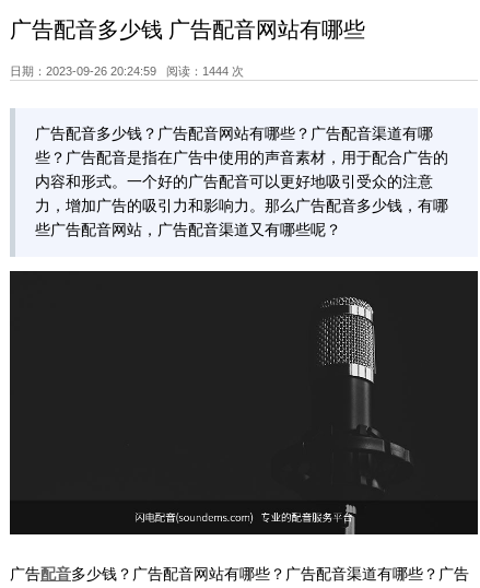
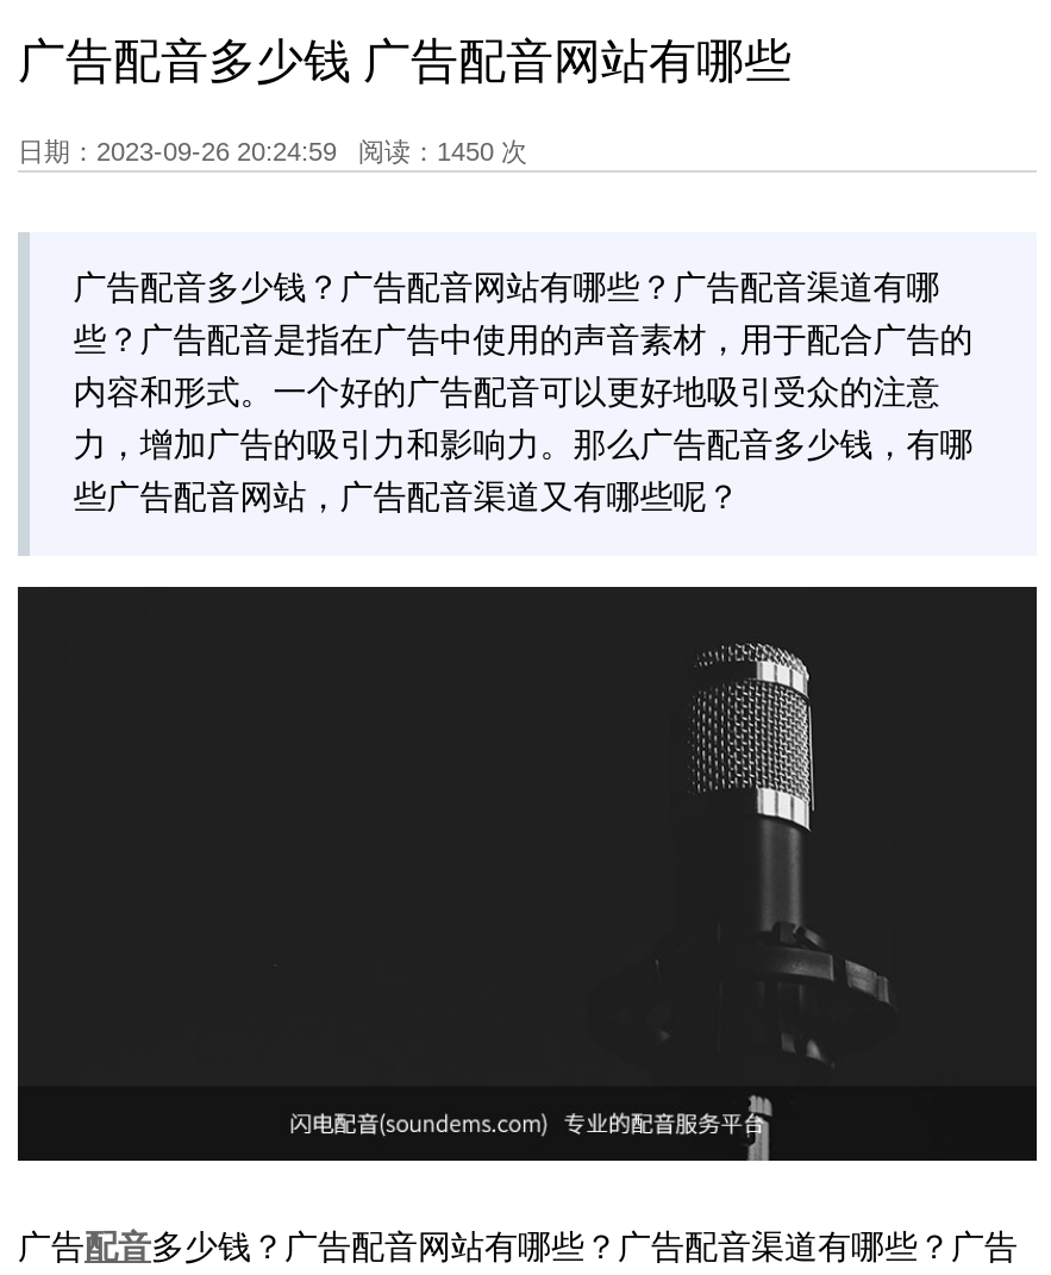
[10,64,244,78] 日期：2023-09-26 20:24:59 阅读：1444 次 -> [18,137,527,165] 日期：2023-09-26 20:24:59 阅读：1450 次

